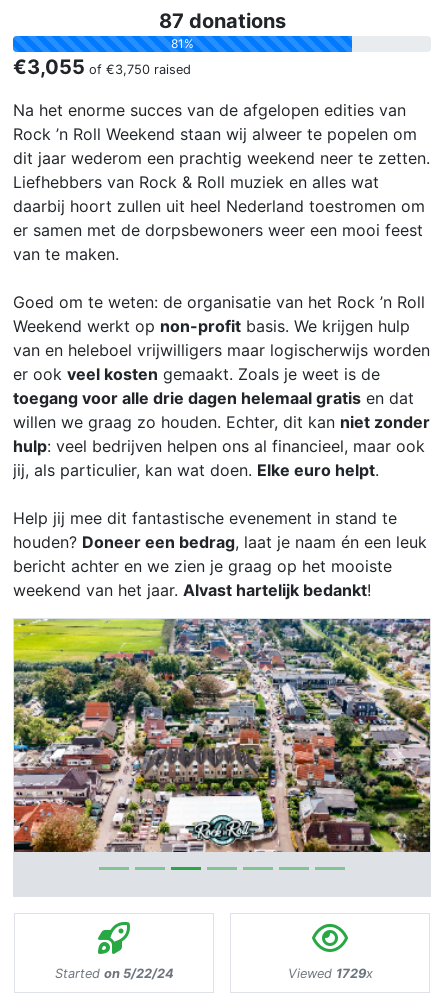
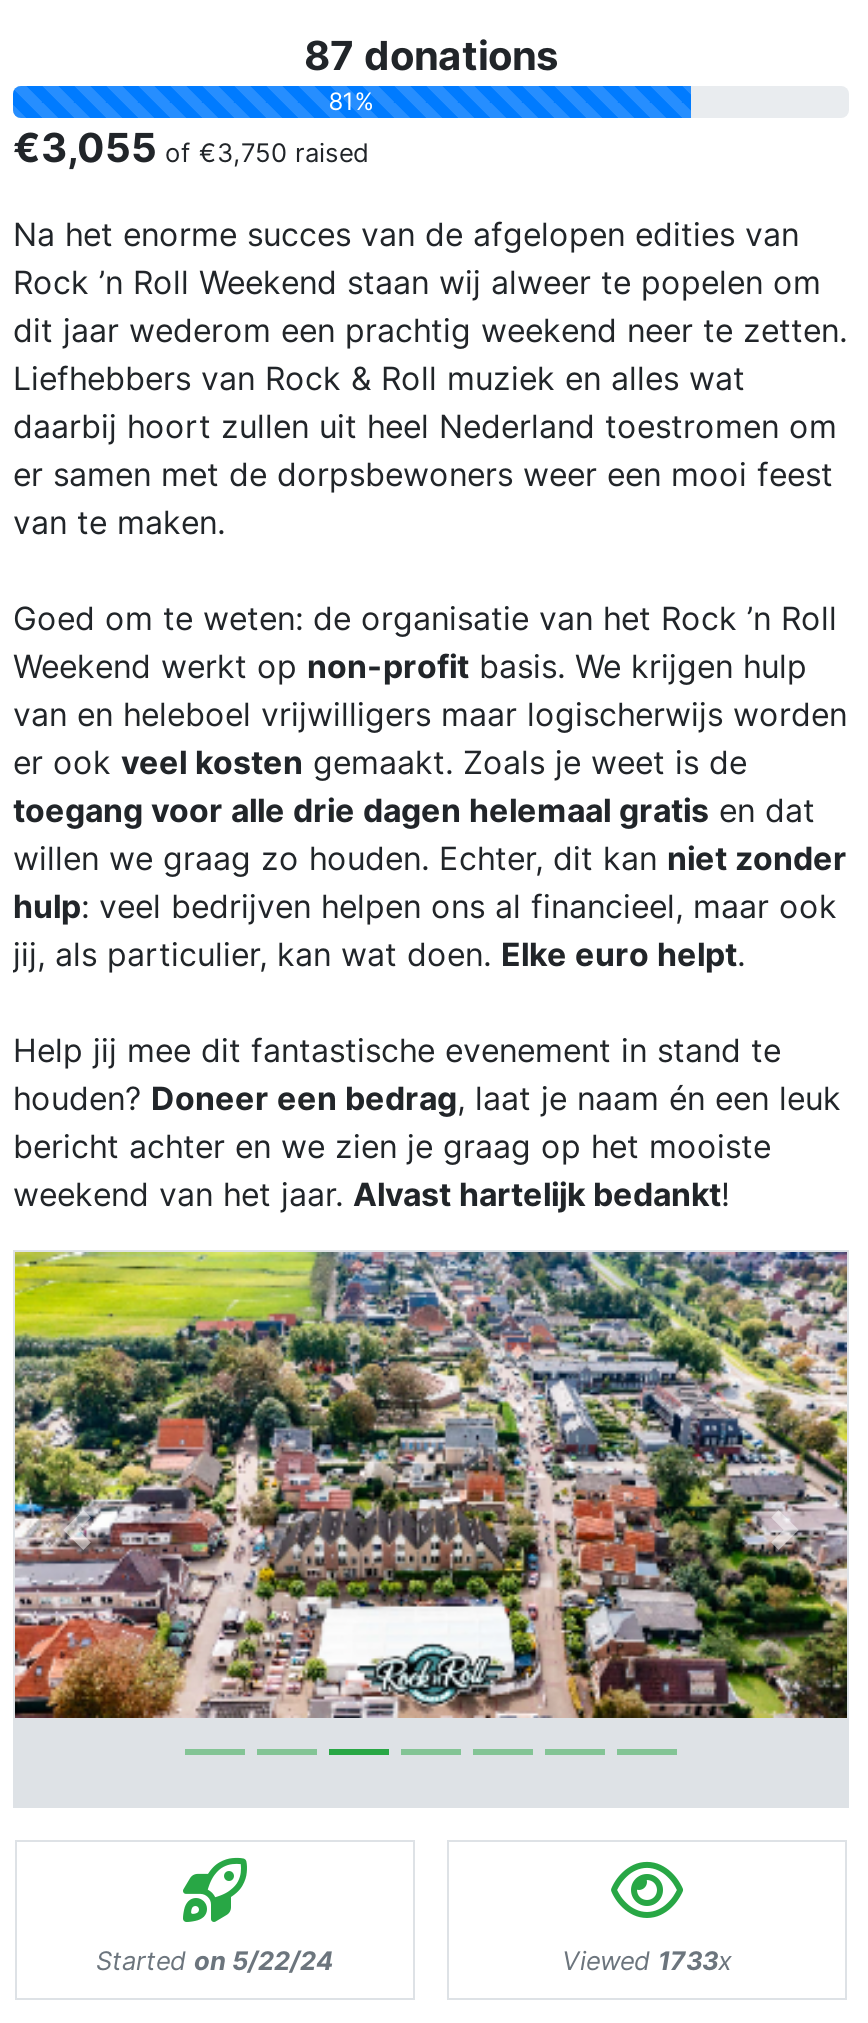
[287,966,372,981] Viewed 1729x -> [562,1947,732,1977] Viewed 1733x

